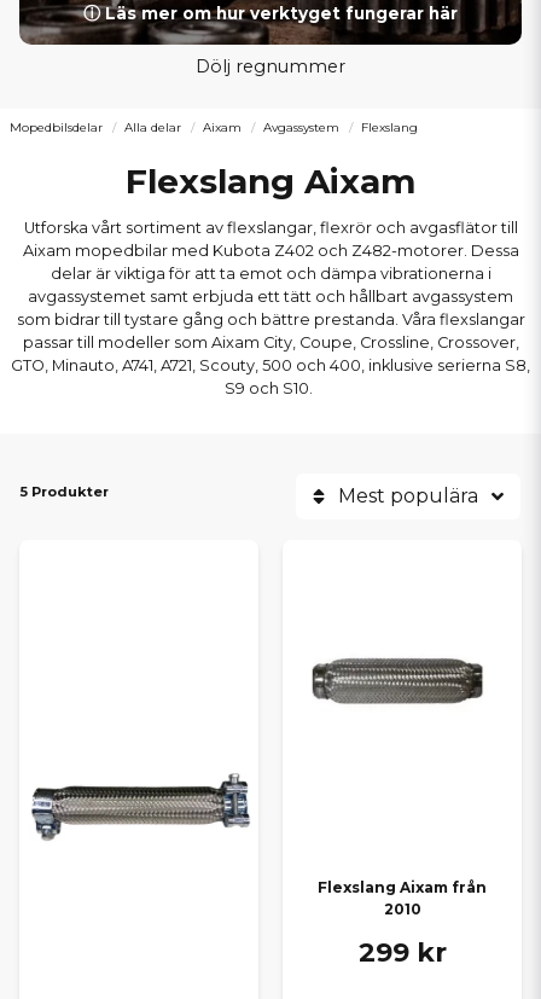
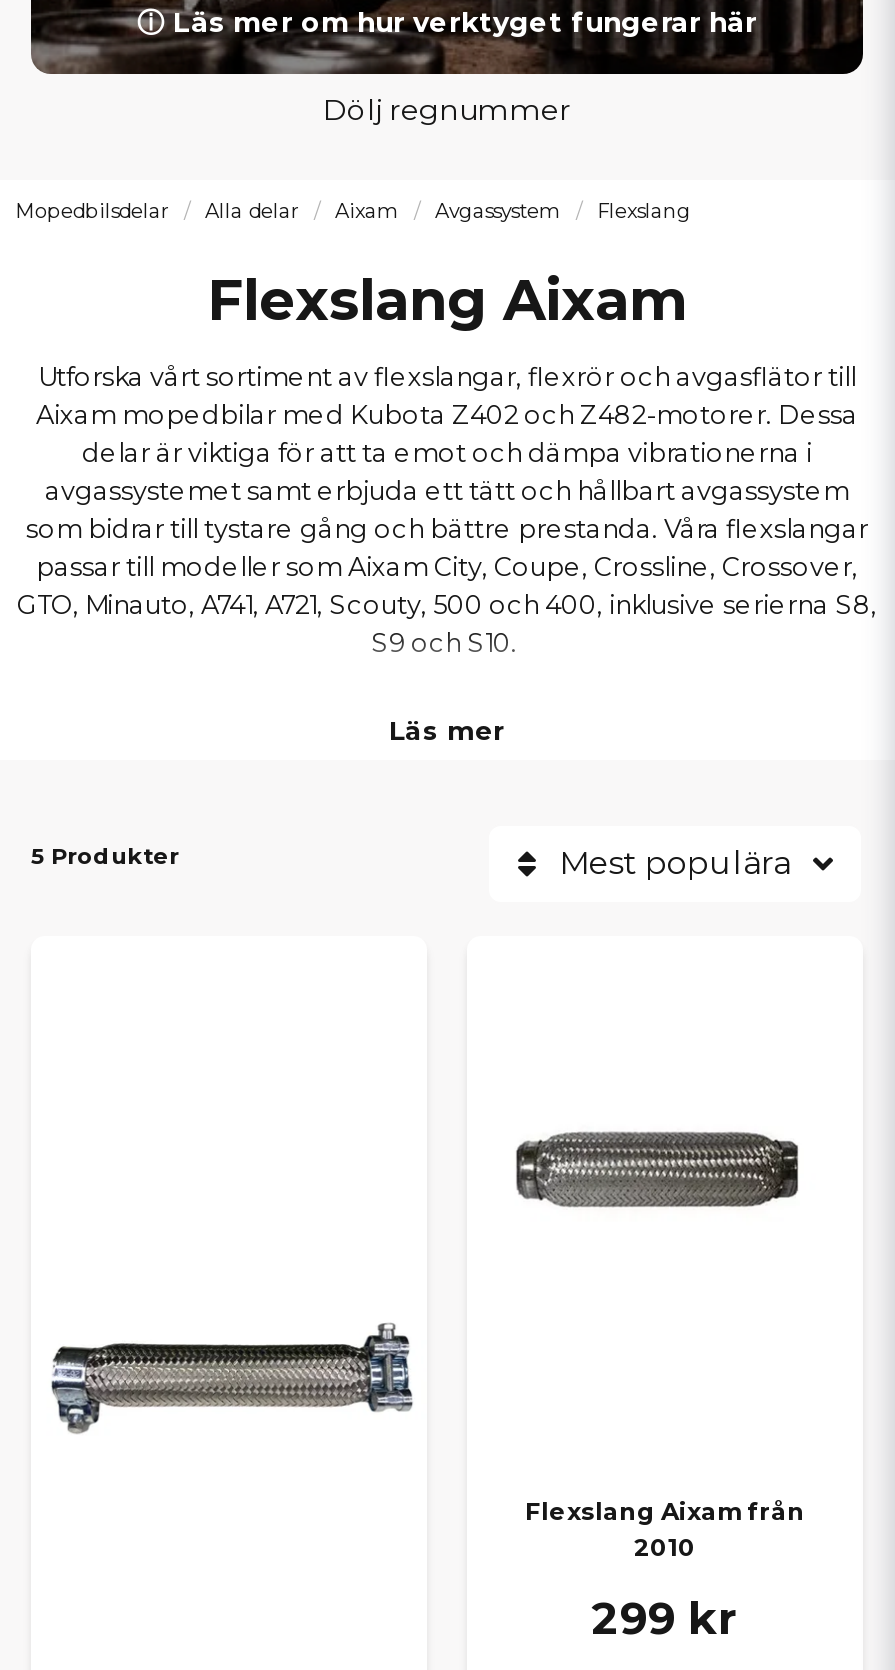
none -> [389,714,505,746] Läs mer

